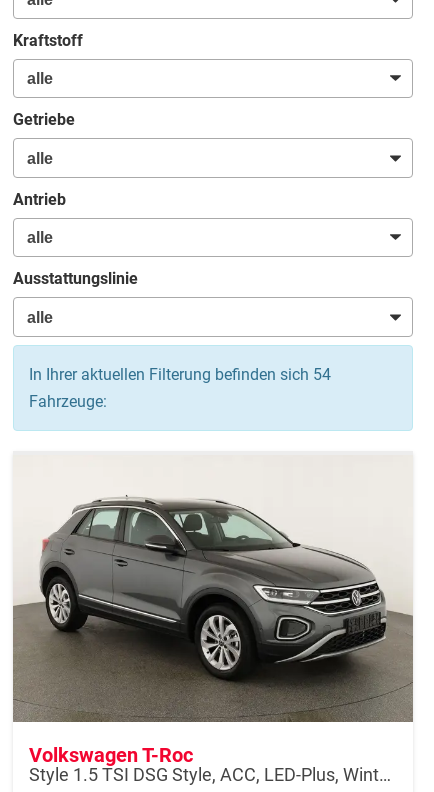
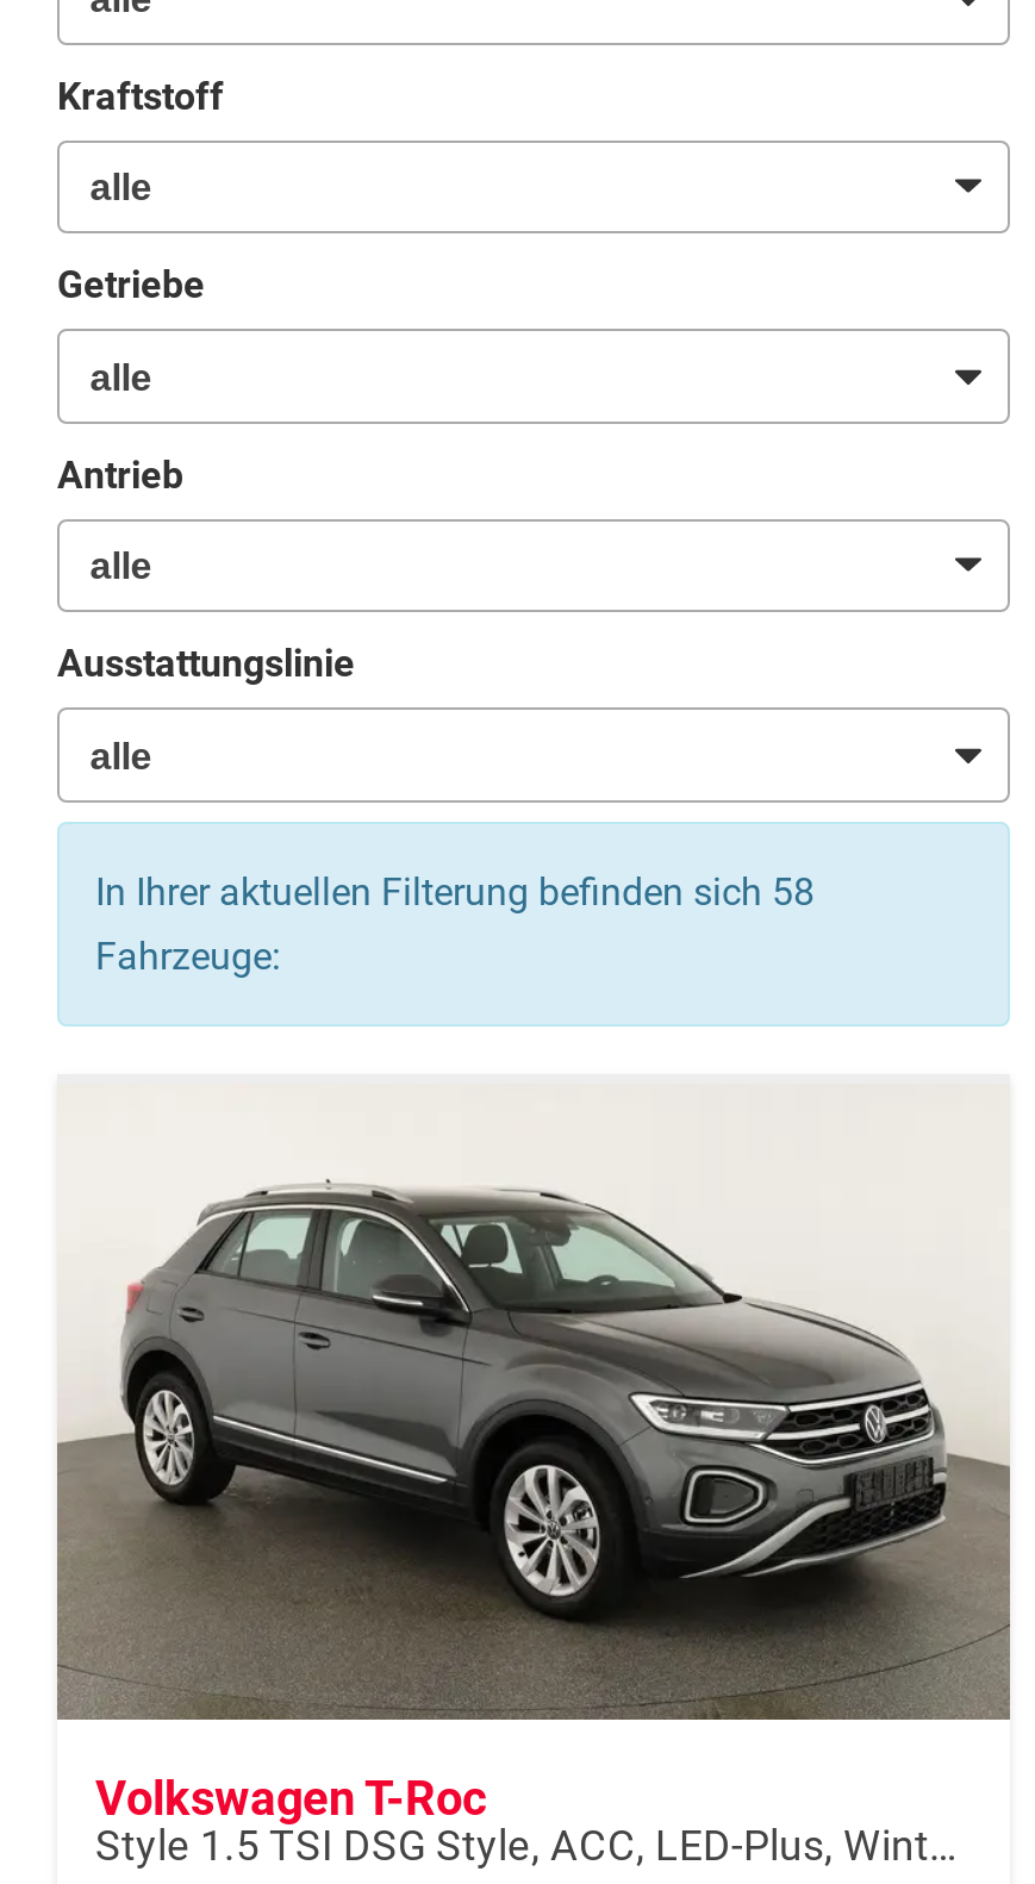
[29,365,331,384] In Ihrer aktuellen Filterung befinden sich 54 -> [95,869,815,915] In Ihrer aktuellen Filterung befinden sich 58

